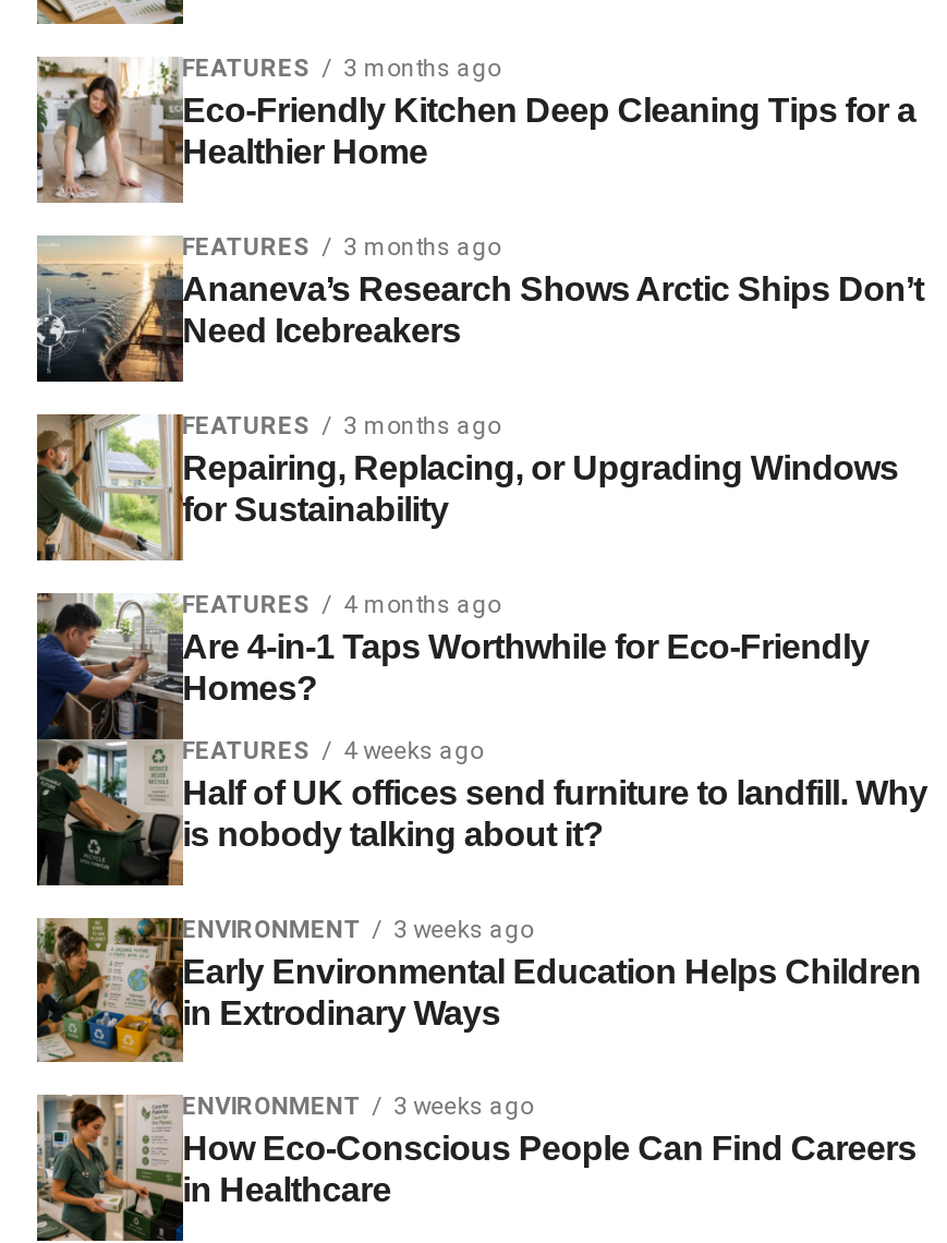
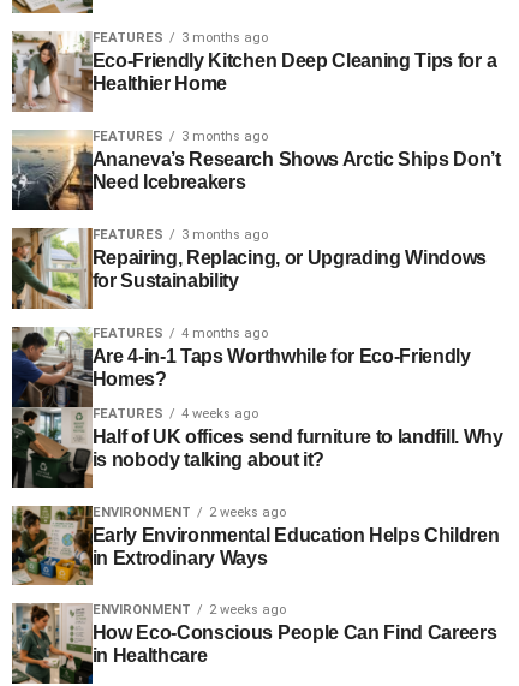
[182,915,533,943] ENVIRONMENT 3 weeks ago -> [92,504,285,520] ENVIRONMENT 2 weeks ago
[182,1094,533,1122] ENVIRONMENT 3 weeks ago -> [92,603,285,618] ENVIRONMENT 2 weeks ago

